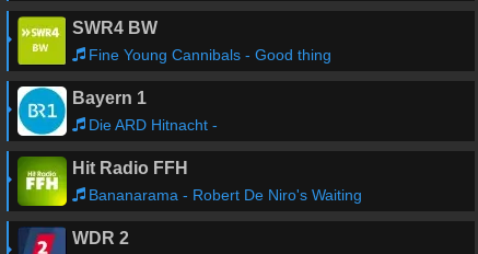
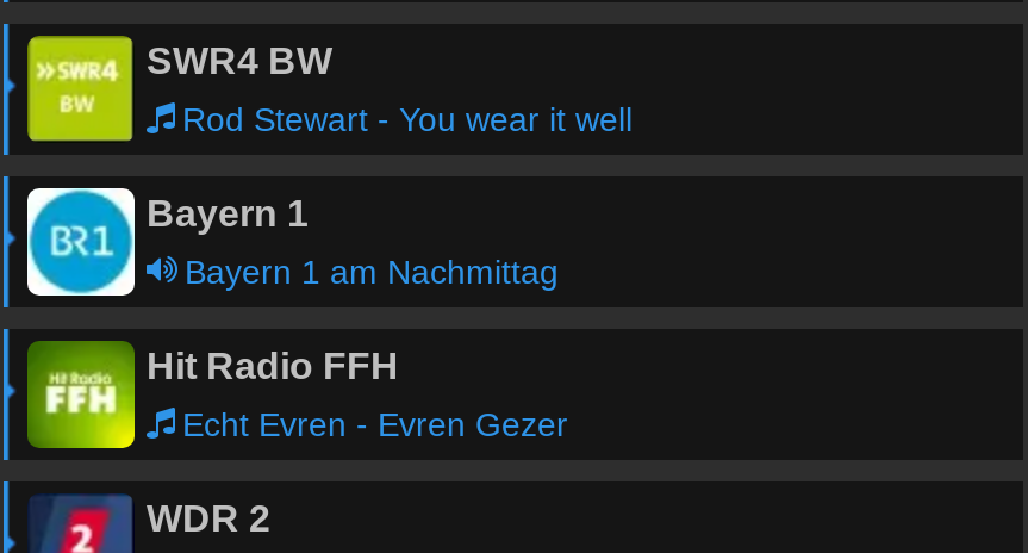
[89,46,331,63] Fine Young Cannibals - Good thing -> [182,100,633,138] Rod Stewart - You wear it well
[89,116,218,134] Die ARD Hitnacht - -> [185,253,559,291] Bayern 1 am Nachmittag
[89,186,362,204] Bananarama - Robert De Niro's Waiting -> [182,405,568,443] Echt Evren - Evren Gezer

